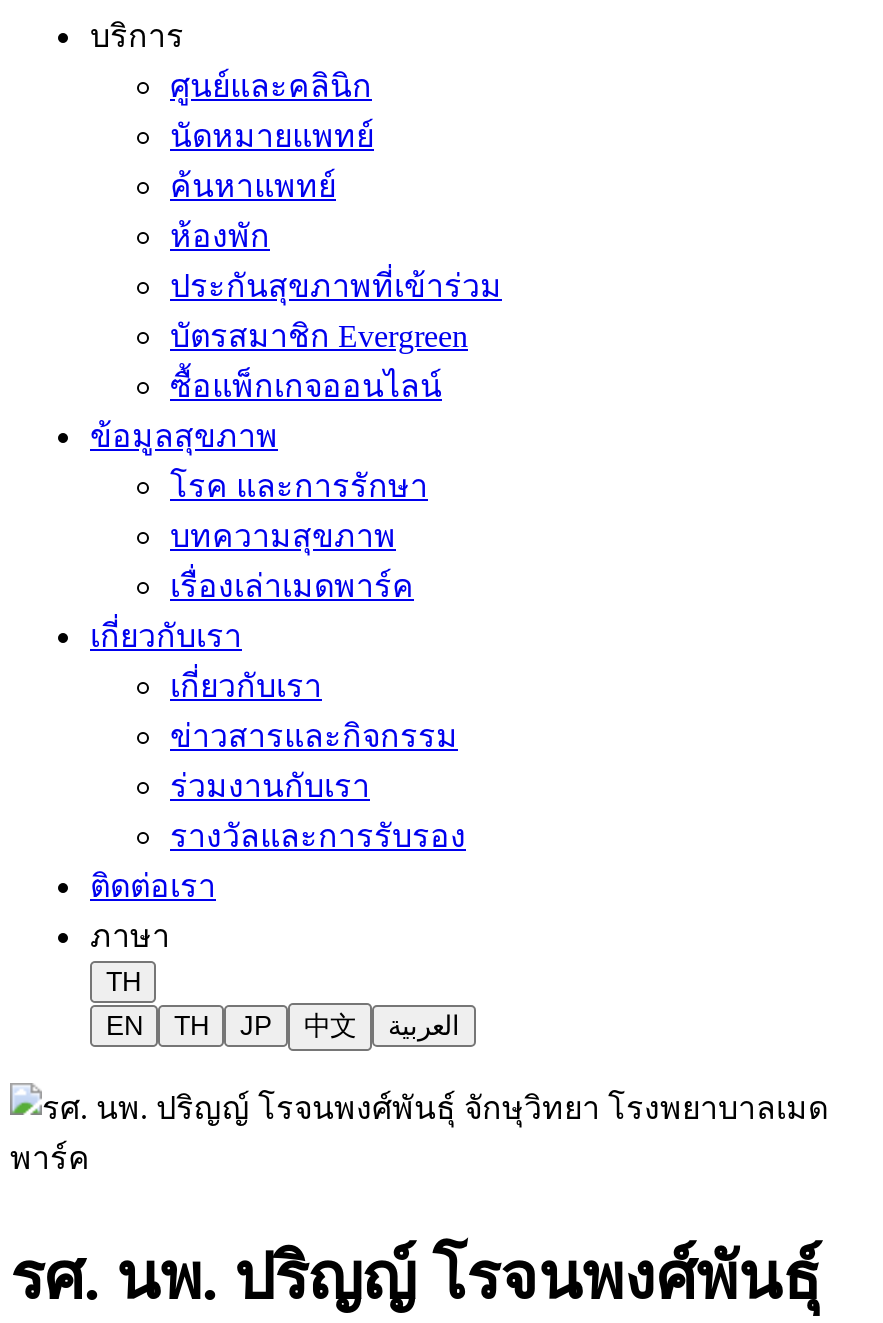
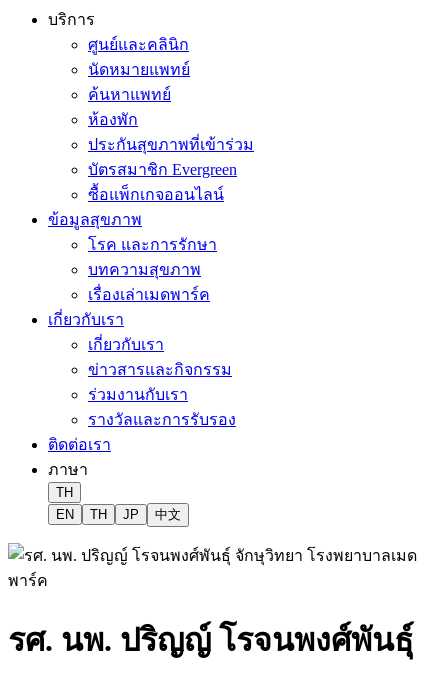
[388,1011,460,1041] العربية -> none

